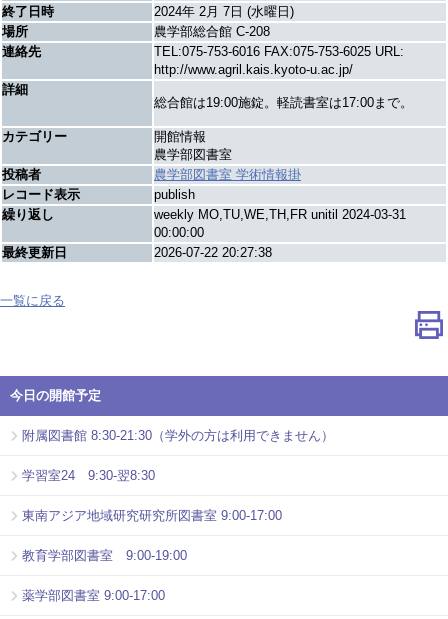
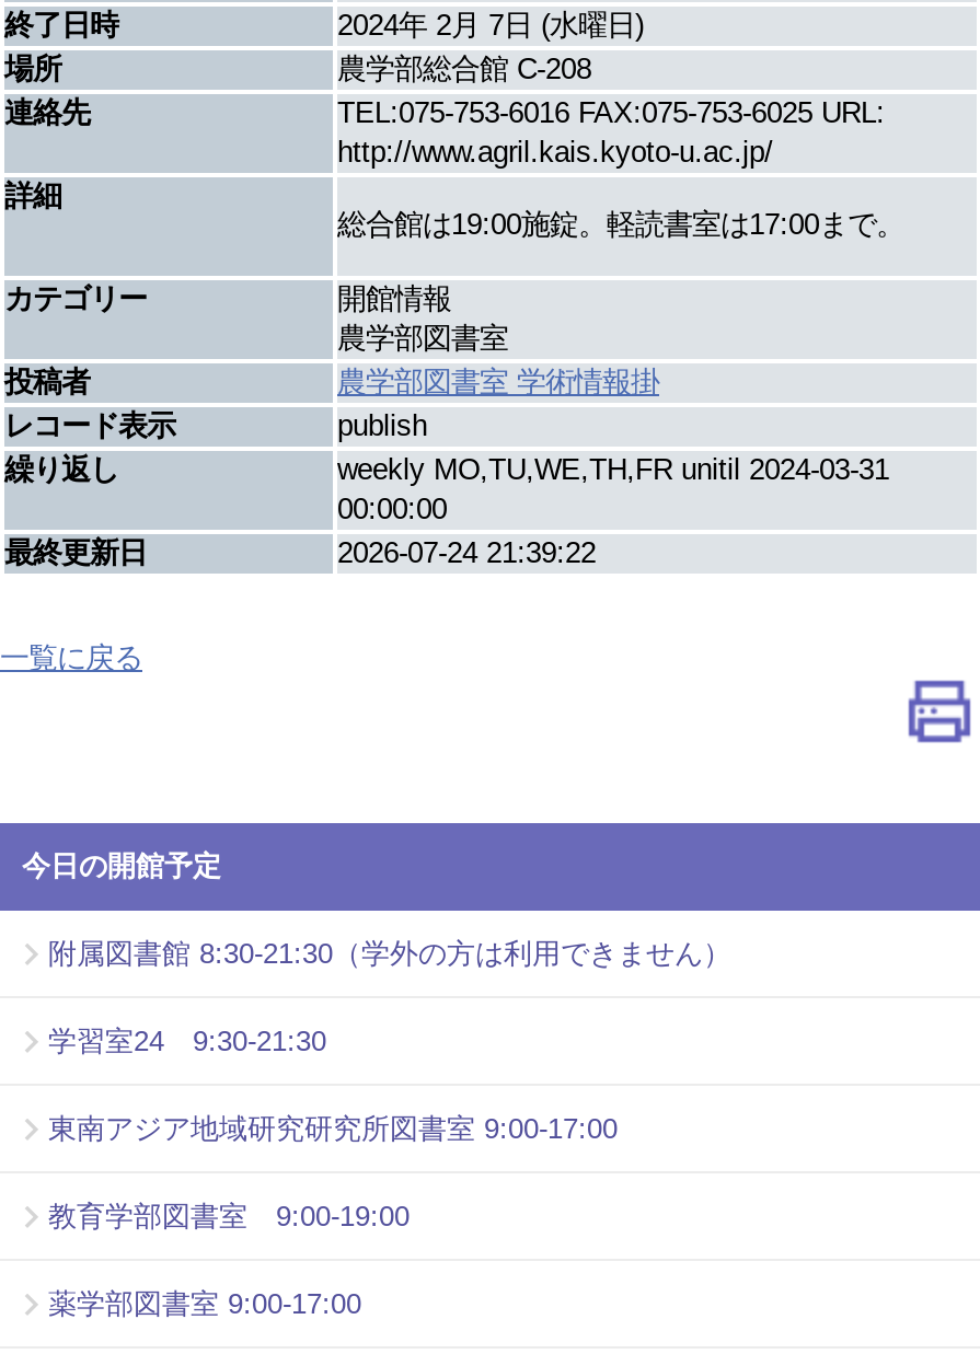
[154,245,272,260] 2026-07-22 20:27:38 -> [337,536,596,569] 2026-07-24 21:39:22
[22,468,155,483] 学習室24 9:30-翌8:30 -> [48,1026,326,1058] 学習室24 9:30-21:30

